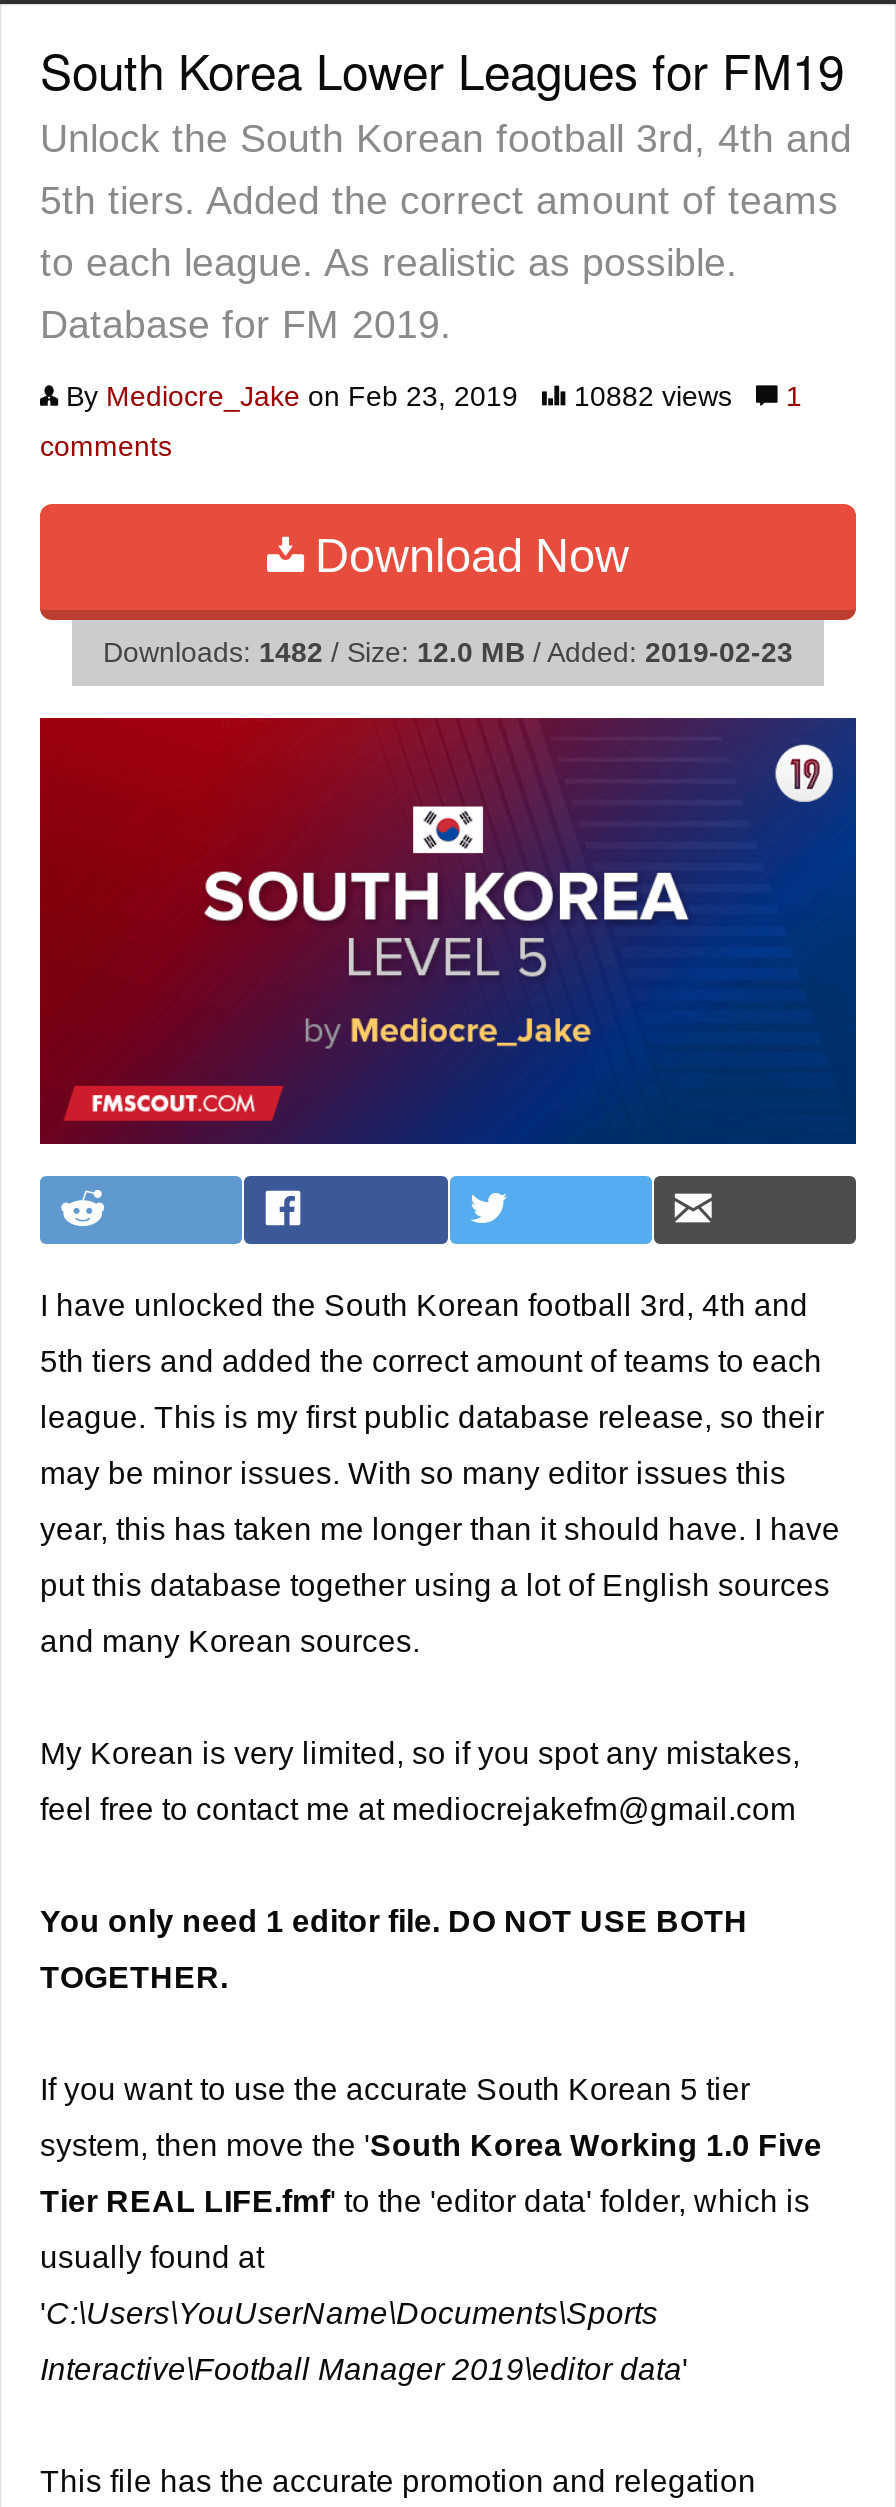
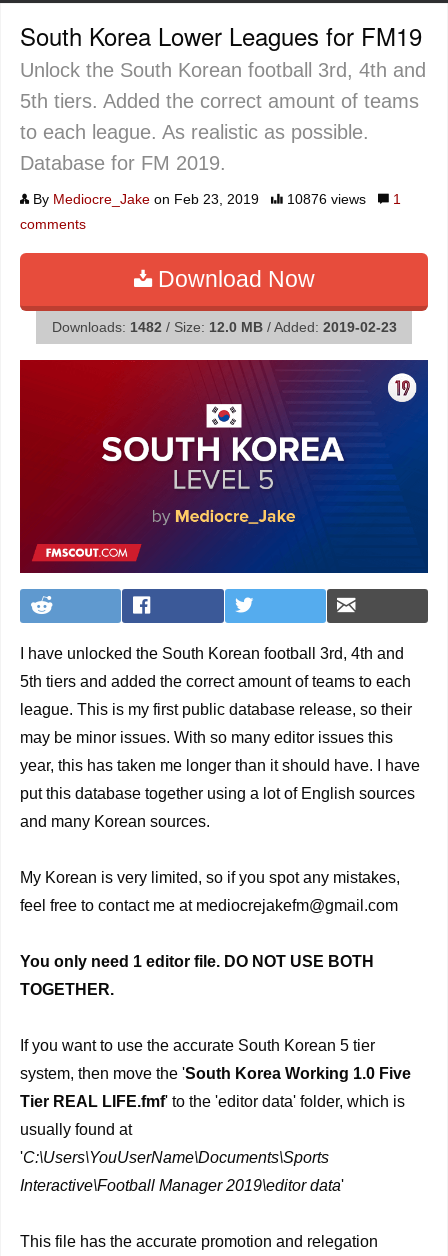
[58,379,802,411] By Mediocre_Jake on Feb 23, 2019 10882 views 1 -> [29,191,401,207] By Mediocre_Jake on Feb 23, 2019 10876 views 1

